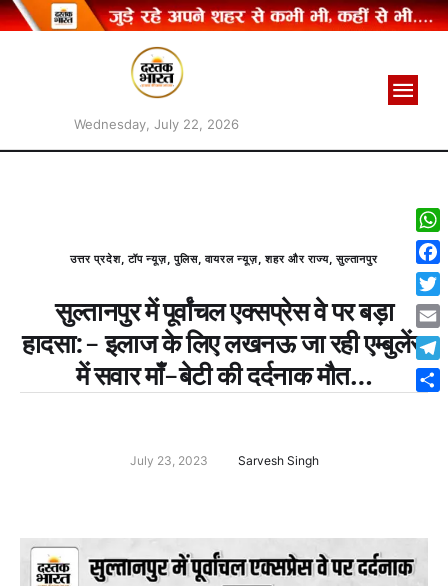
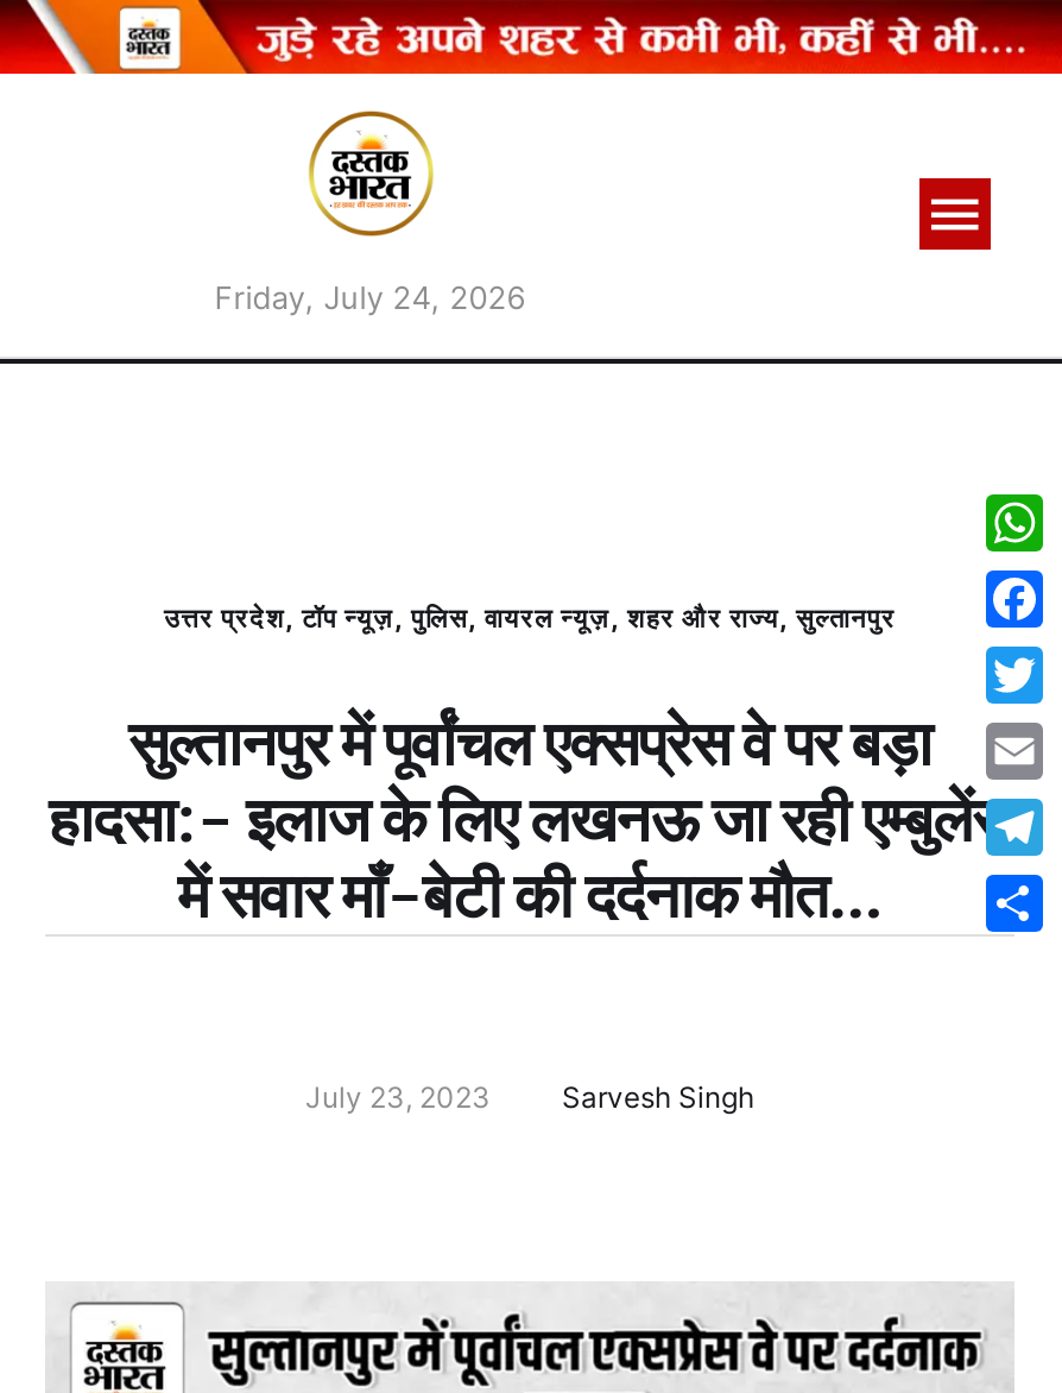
[74,116,239,132] Wednesday, July 22, 2026 -> [215,277,526,315] Friday, July 24, 2026

